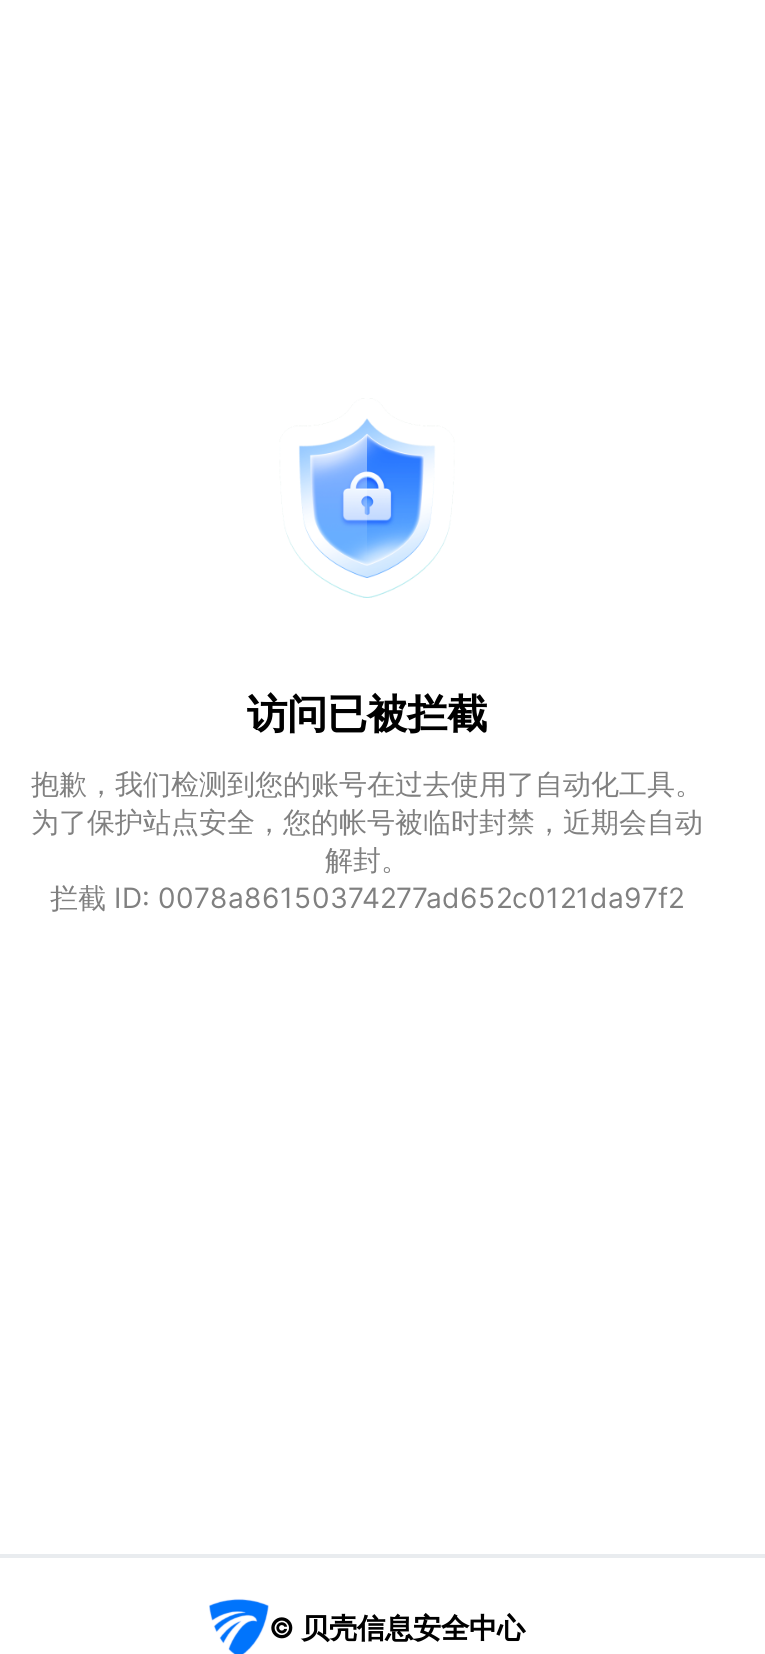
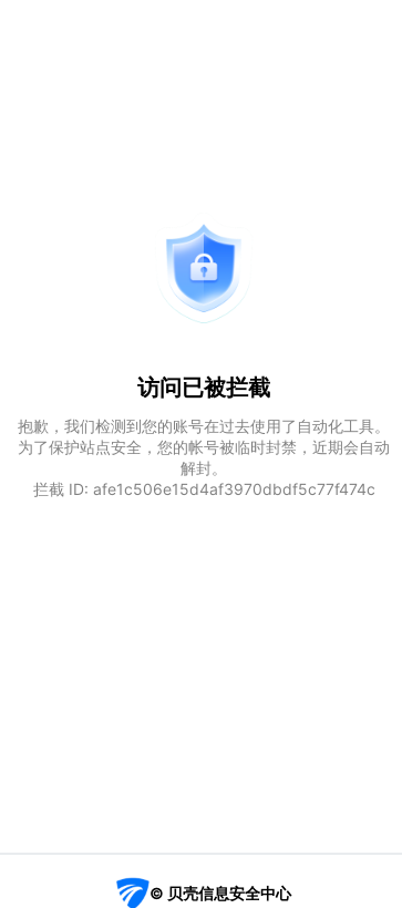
[50,880,684,914] 拦截 ID: 0078a86150374277ad652c0121da97f2 -> [33,479,375,498] 拦截 ID: afe1c506e15d4af3970dbdf5c77f474c

